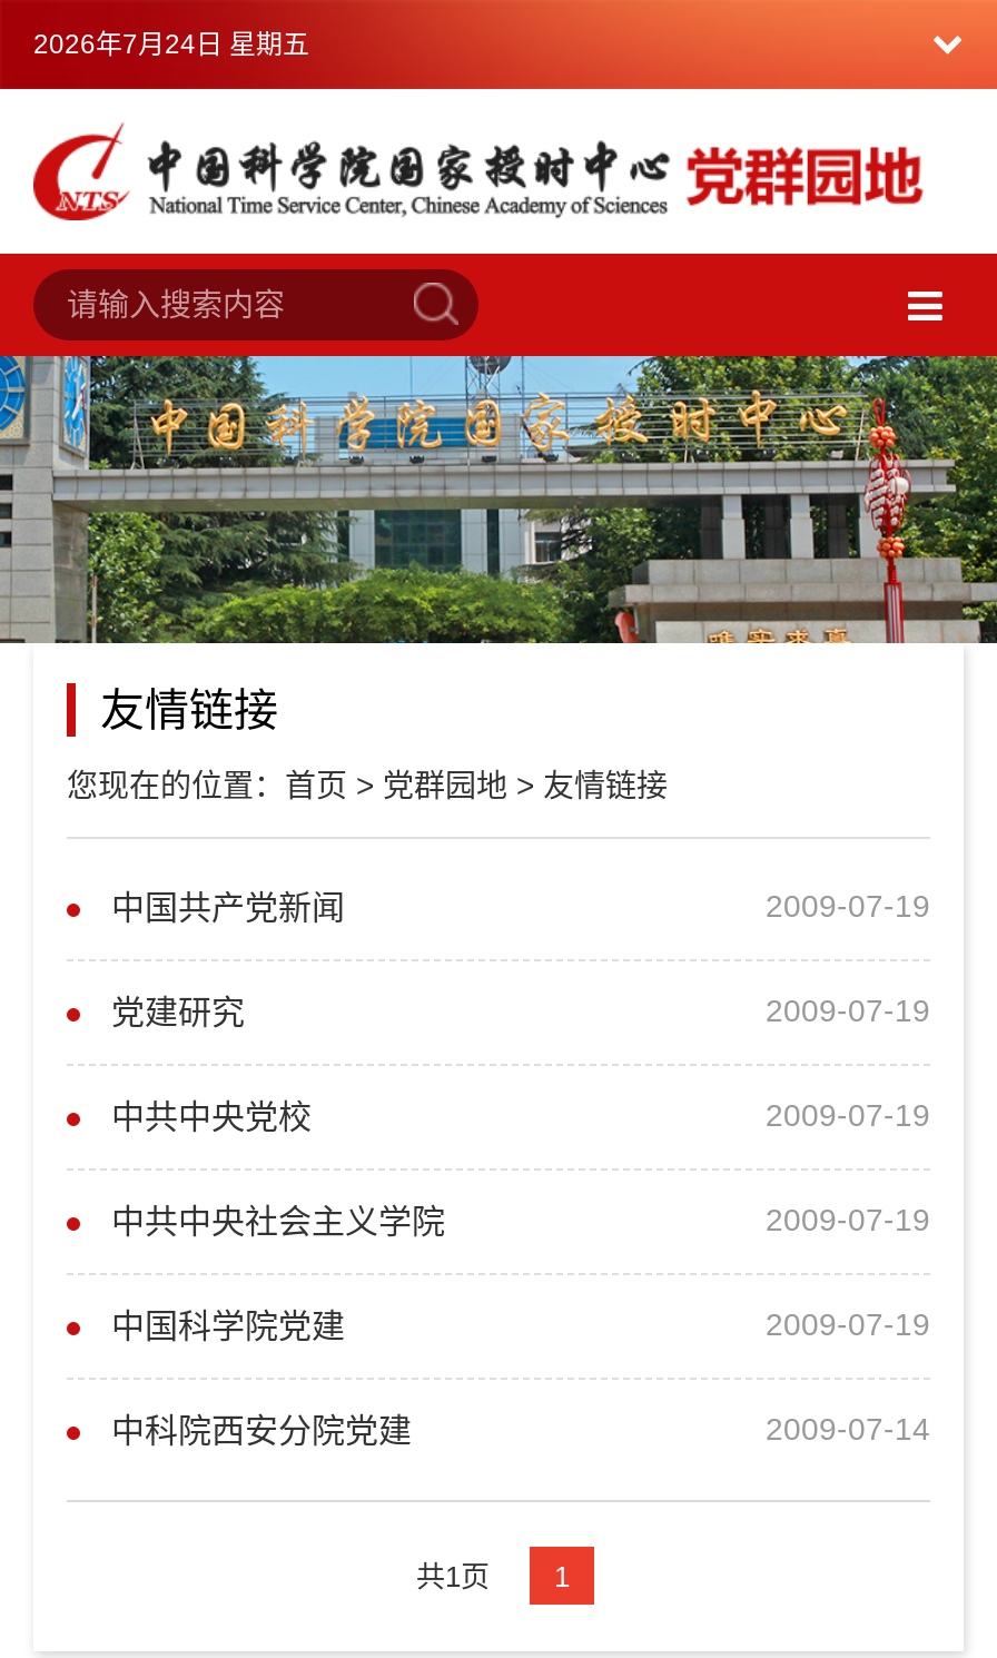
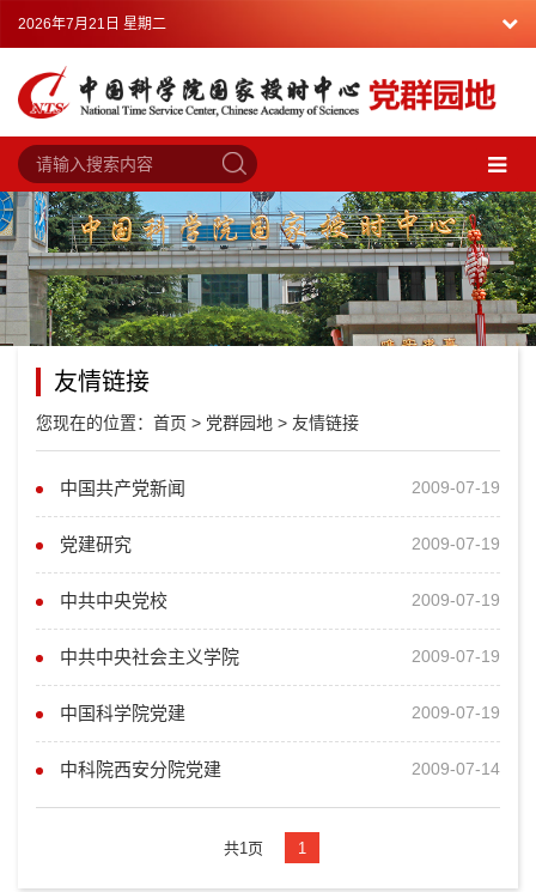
[33,29,309,60] 2026年7月24日 星期五 -> [18,16,166,32] 2026年7月21日 星期二

